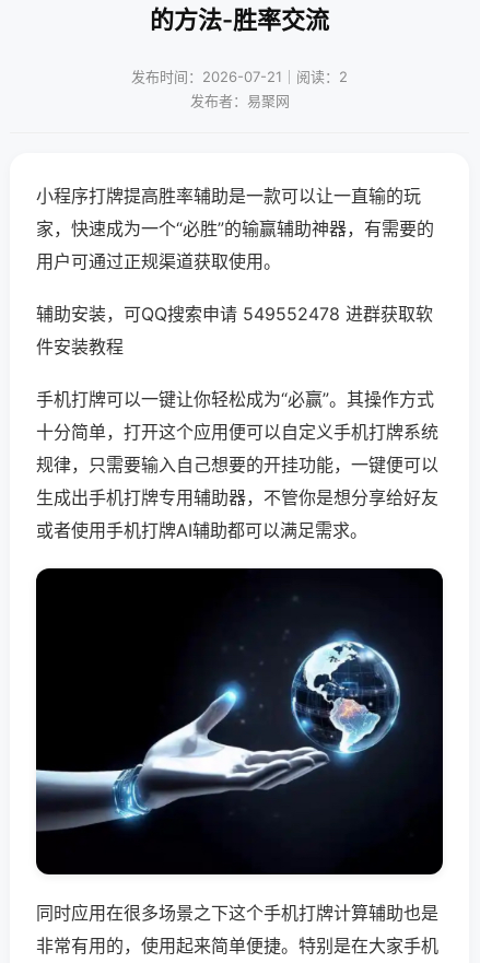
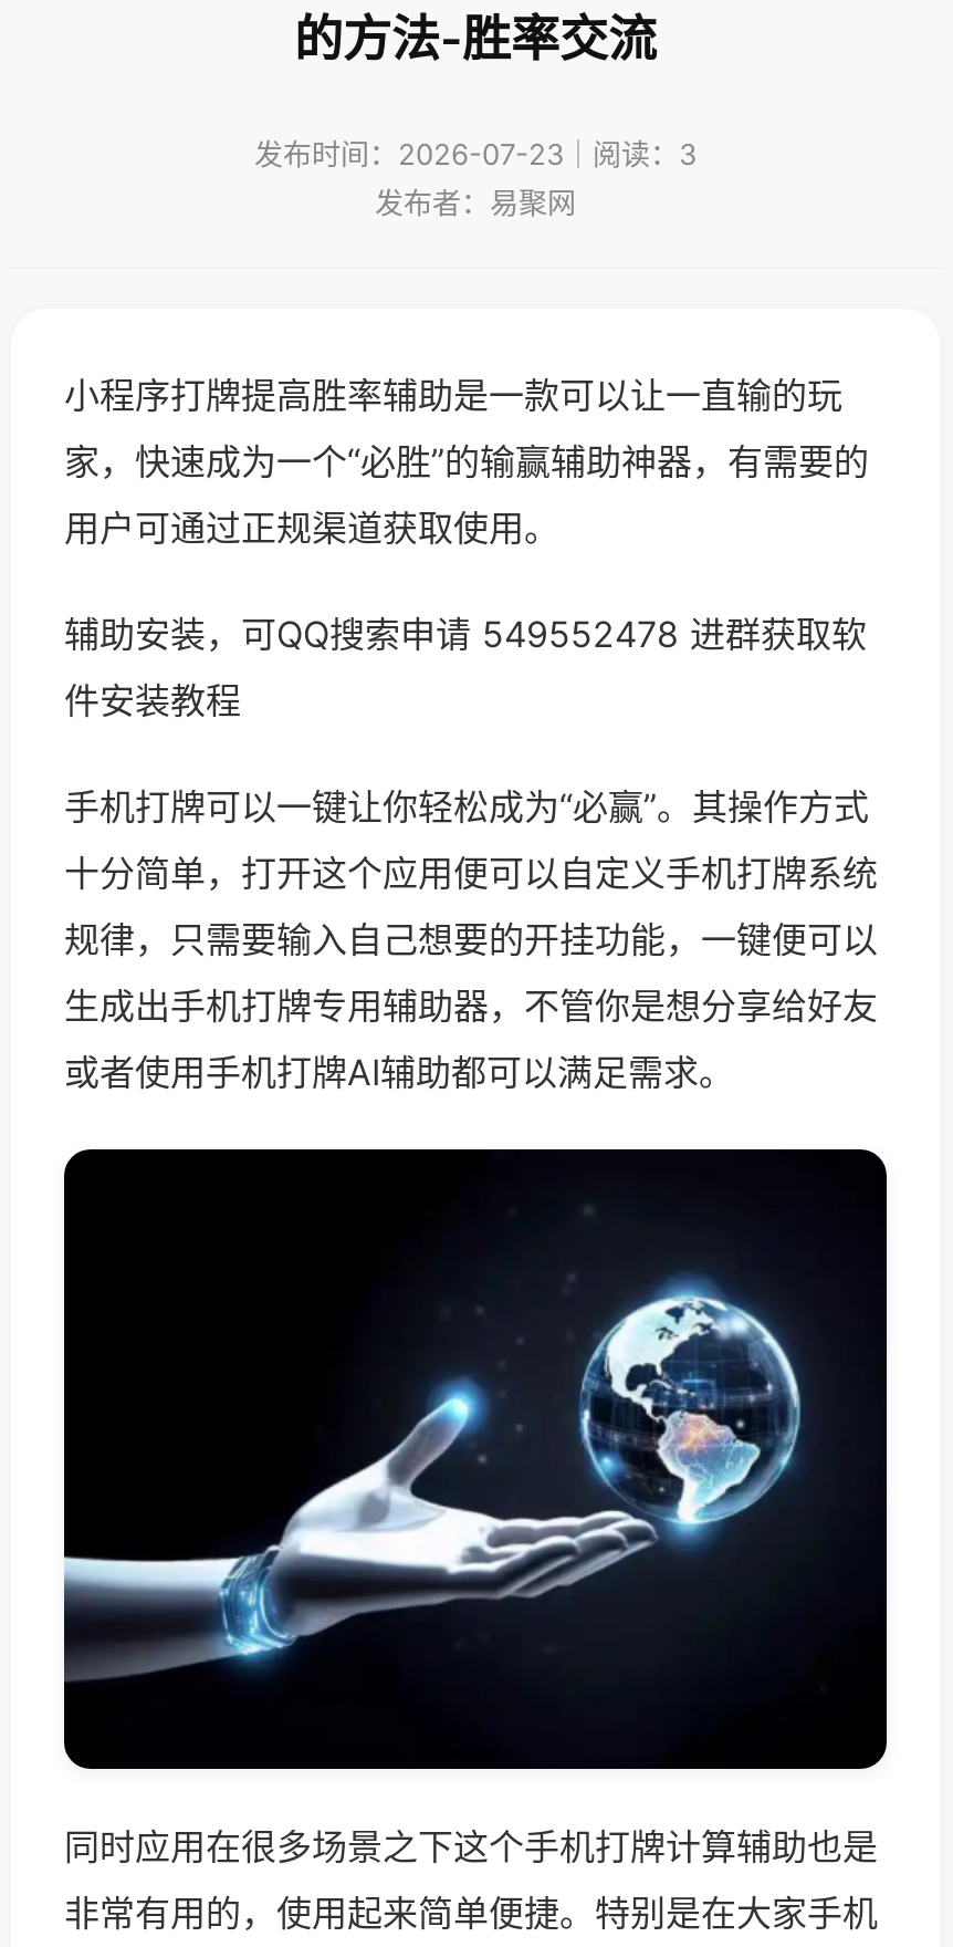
[131,68,348,85] 发布时间：2026-07-21｜阅读：2 -> [254,136,697,171] 发布时间：2026-07-23｜阅读：3

